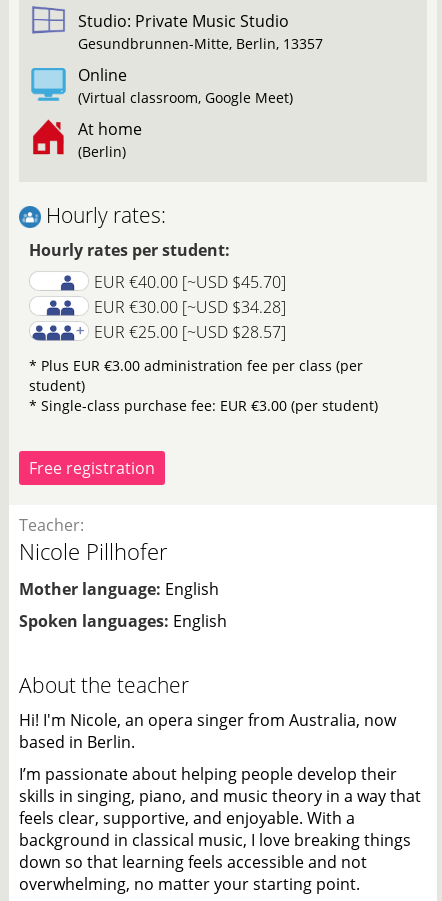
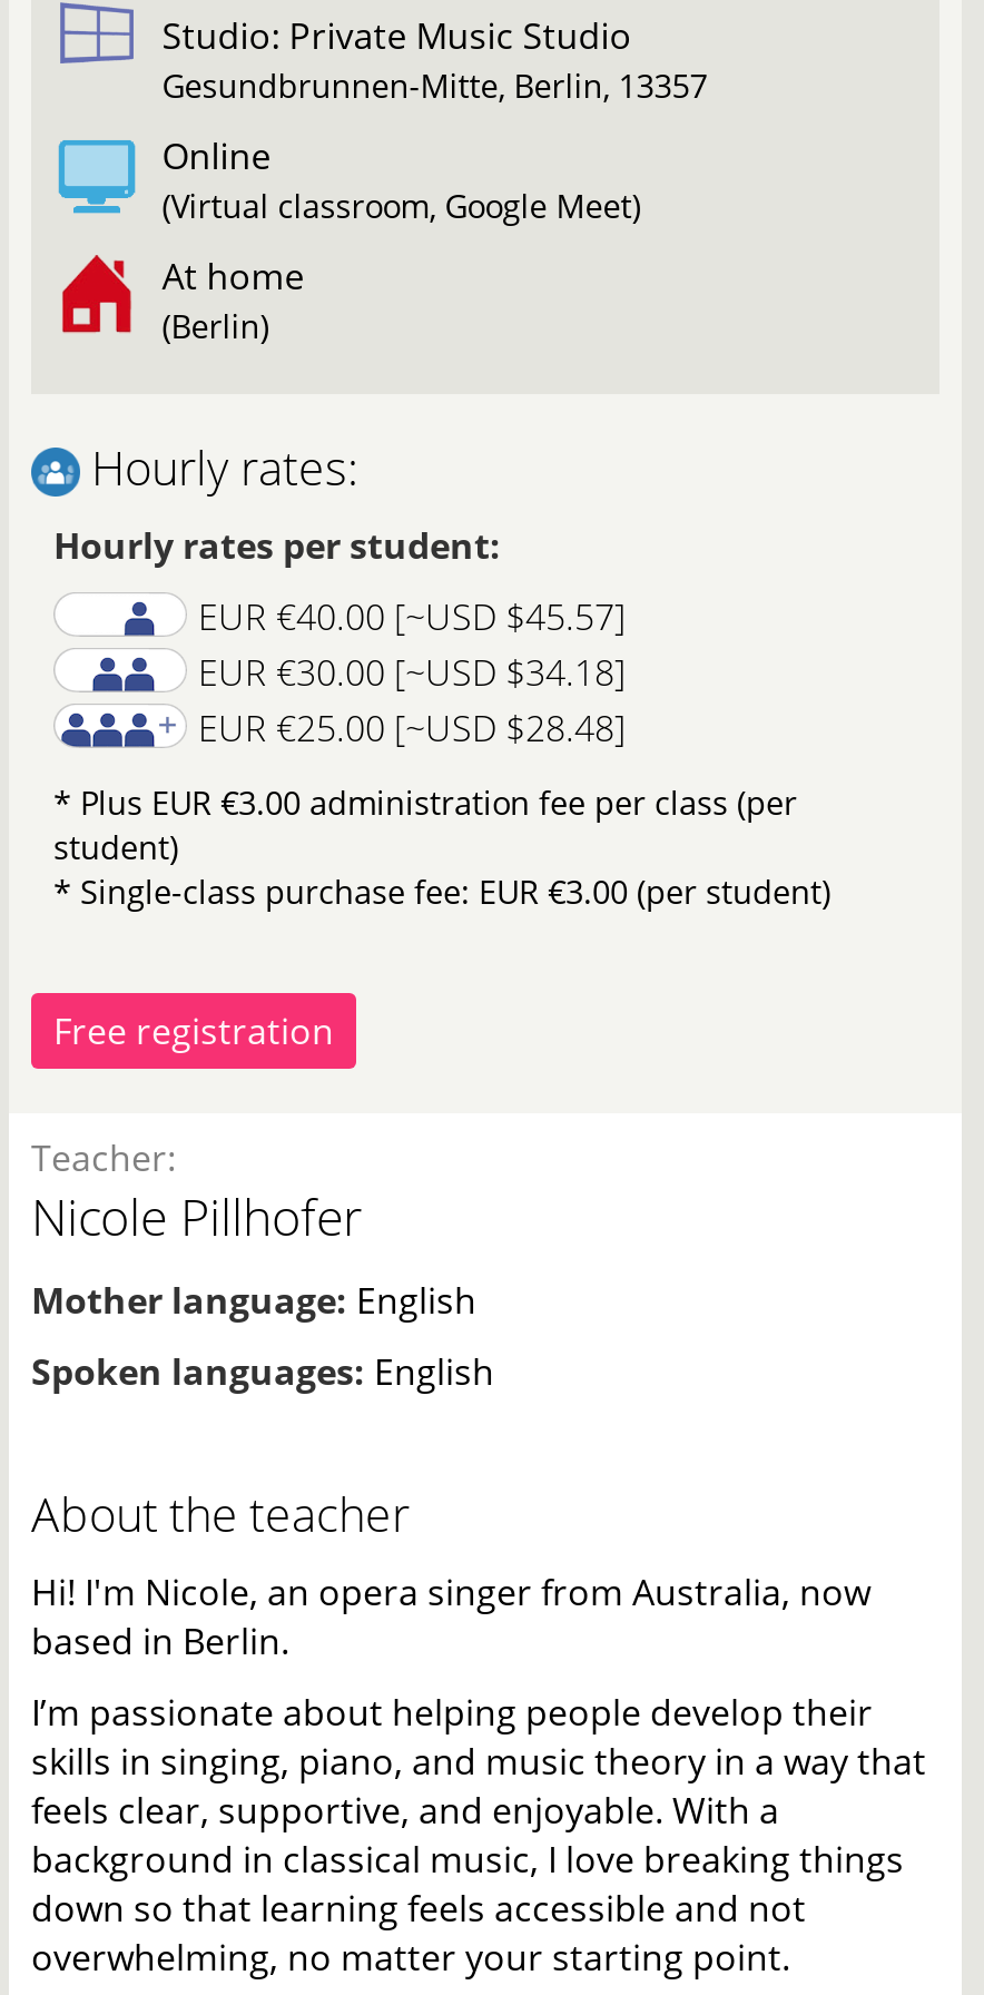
[94,271,286,293] EUR €40.00 [~USD $45.70] -> [198,592,626,641] EUR €40.00 [~USD $45.57]
[94,296,286,318] EUR €30.00 [~USD $34.28] -> [198,647,626,696] EUR €30.00 [~USD $34.18]
[94,321,286,343] EUR €25.00 [~USD $28.57] -> [198,703,626,752] EUR €25.00 [~USD $28.48]

